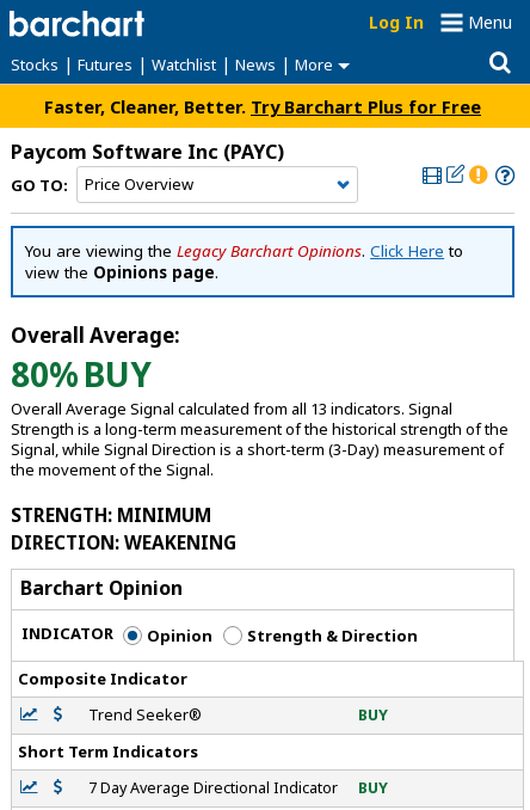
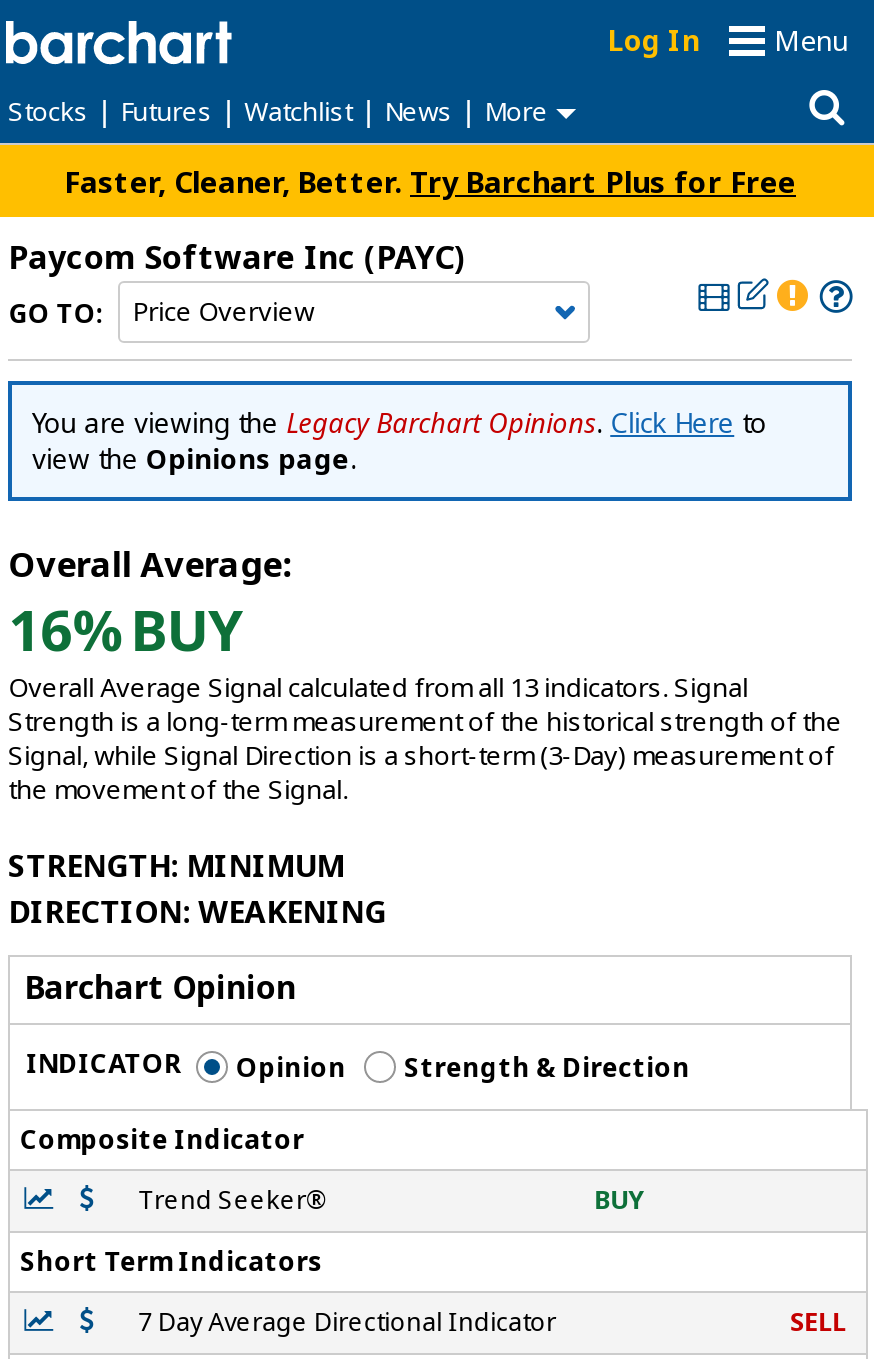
[11,351,152,397] 80% BUY -> [8,591,244,667] 16% BUY
[358,778,388,798] BUY -> [790,1306,846,1340] SELL

